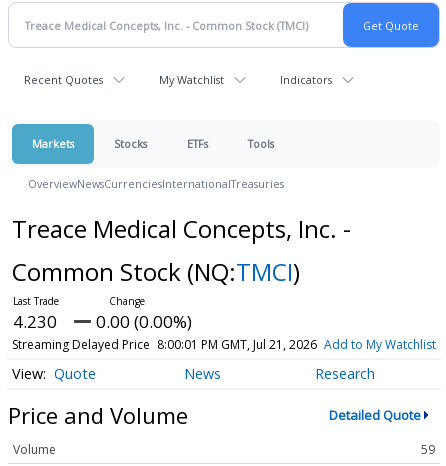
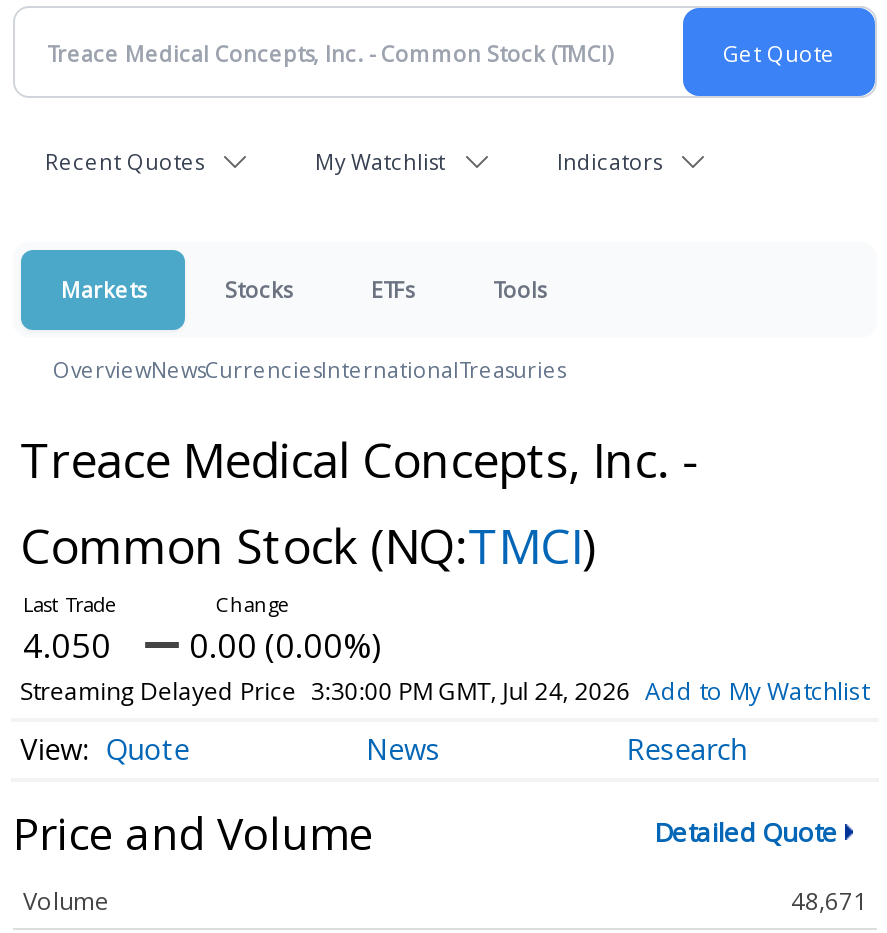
[13,310,192,333] 4.230 0.00 (0.00%) -> [23,622,381,668] 4.050 0.00 (0.00%)
[12,336,436,353] Streaming Delayed Price 8:00:01 PM GMT, Jul 21, 2026 Add to My Watchlist -> [20,674,869,708] Streaming Delayed Price 3:30:00 PM GMT, Jul 24, 2026 Add to My Watchlist
[421,441,435,458] 59 -> [791,885,867,919] 48,671

